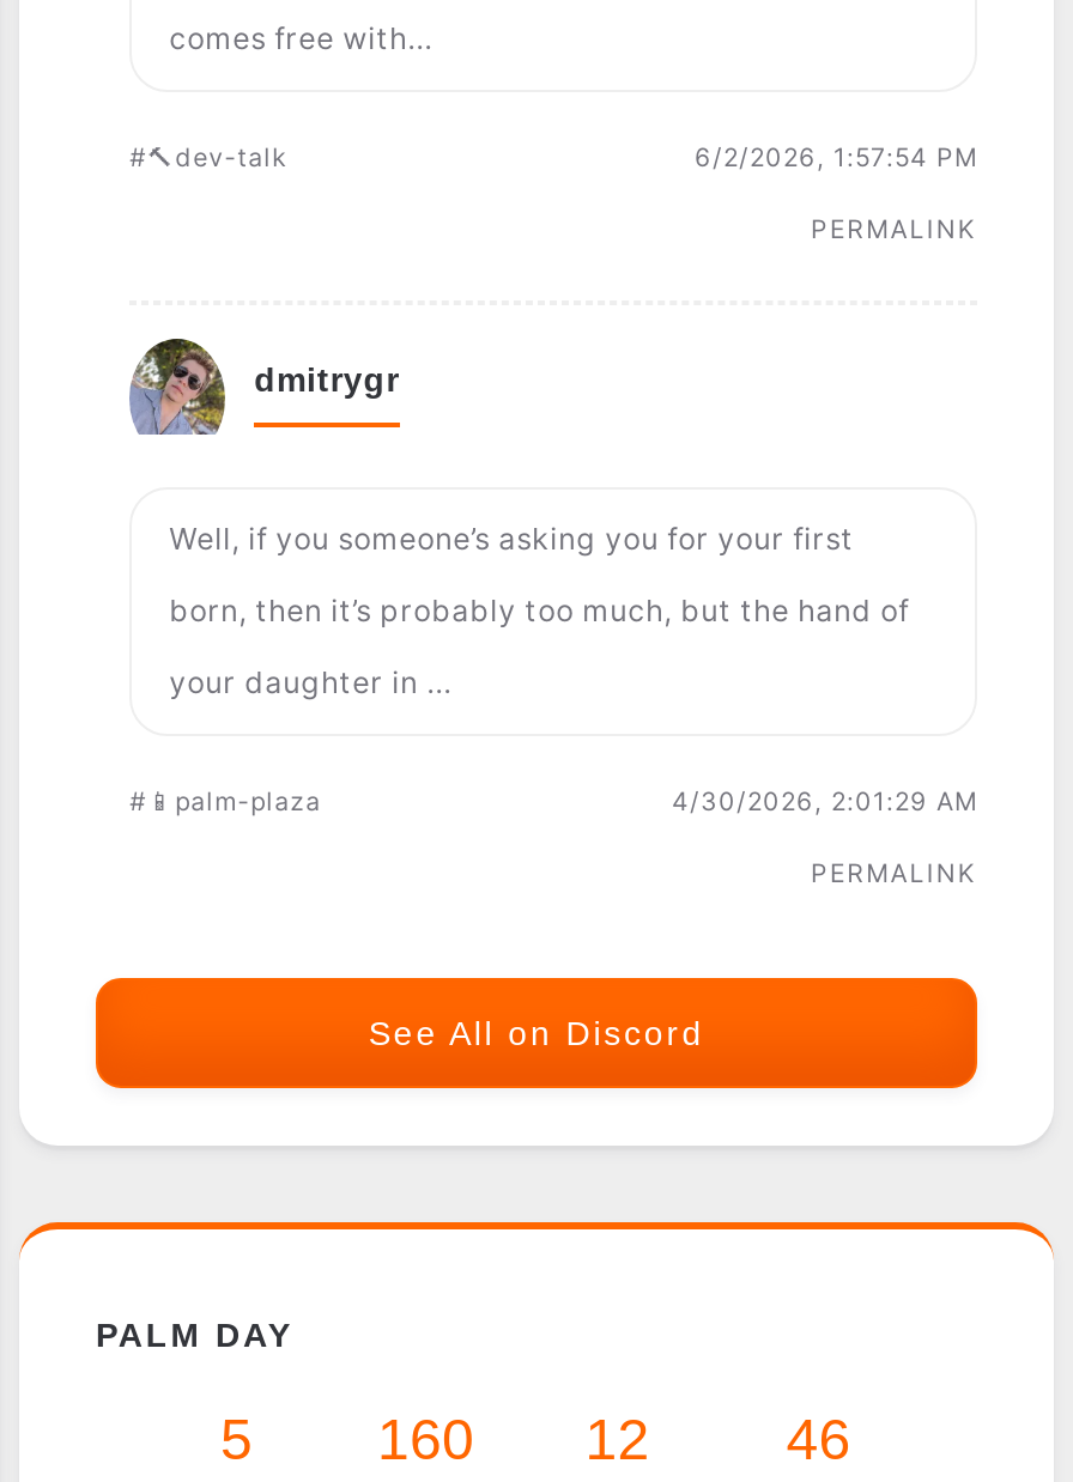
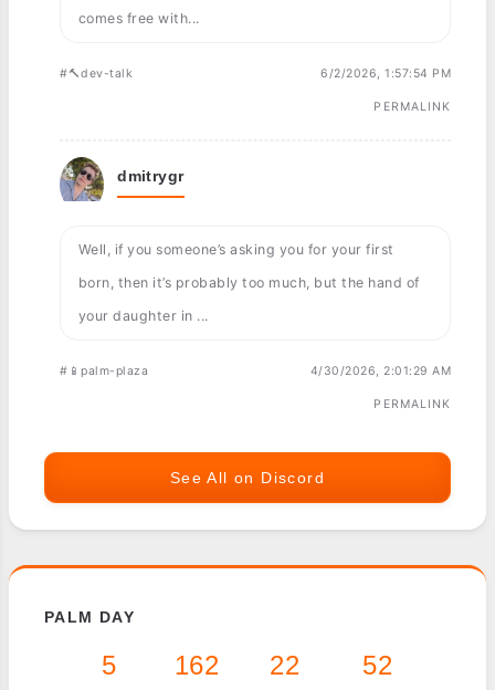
[377,1406,474,1471] 160 -> [174,650,219,680] 162
[585,1406,650,1471] 12 -> [270,650,300,680] 22
[786,1406,851,1471] 46 -> [363,650,392,680] 52

